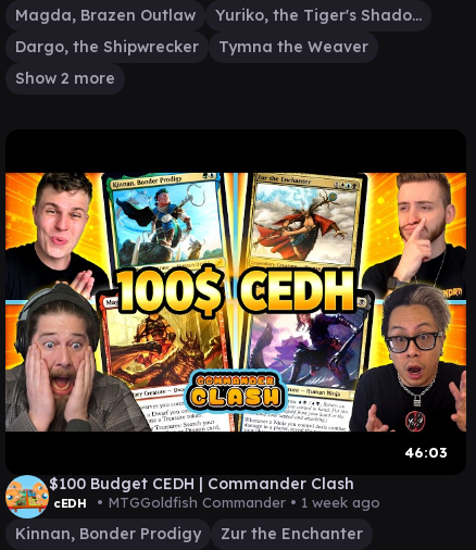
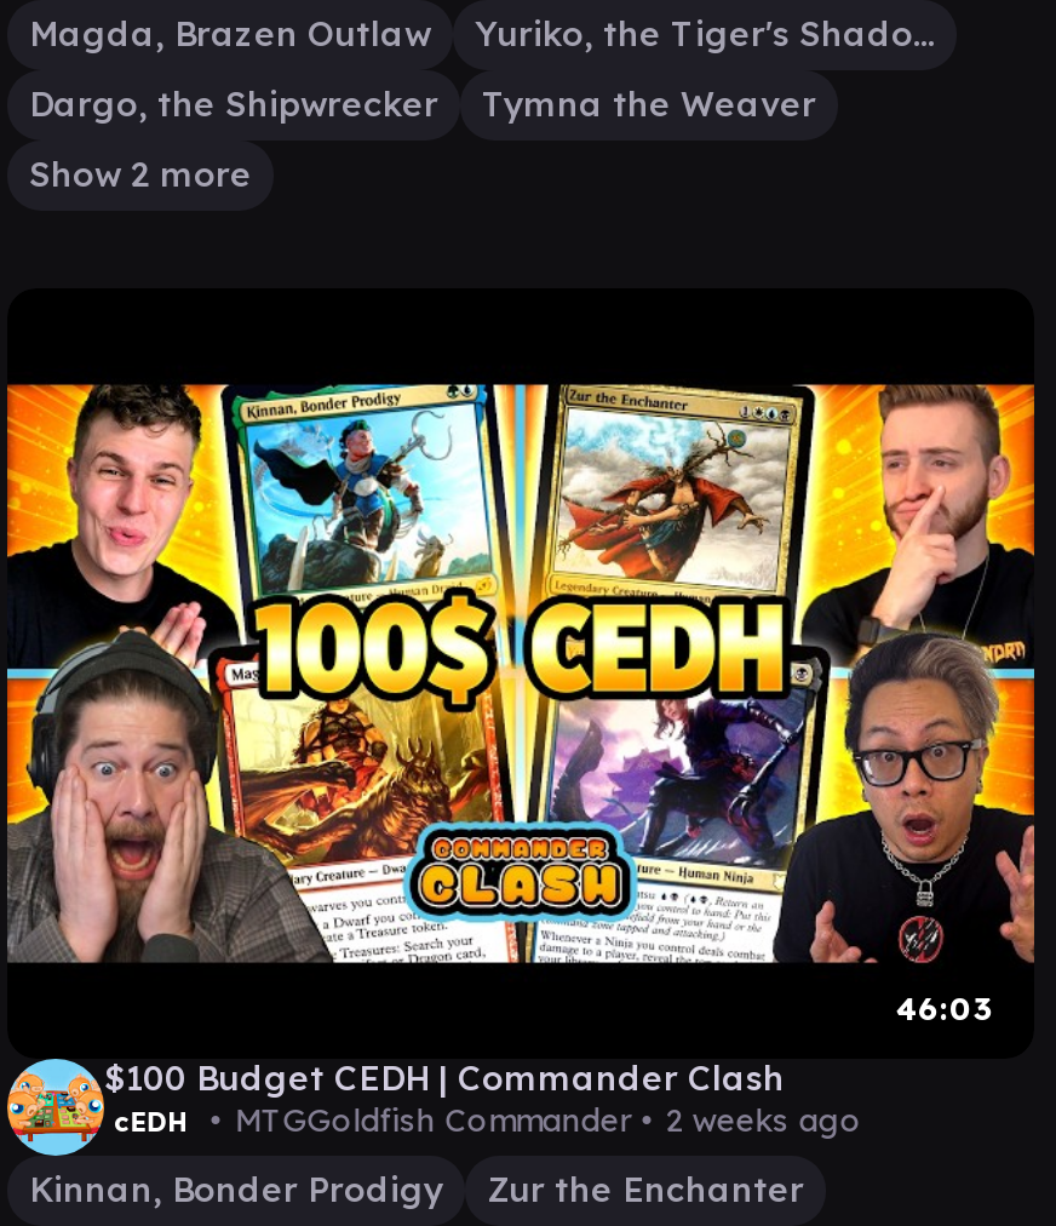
[53,493,380,511] cEDH • MTGGoldfish Commander • 1 week ago -> [114,1100,862,1139] cEDH • MTGGoldfish Commander • 2 weeks ago

